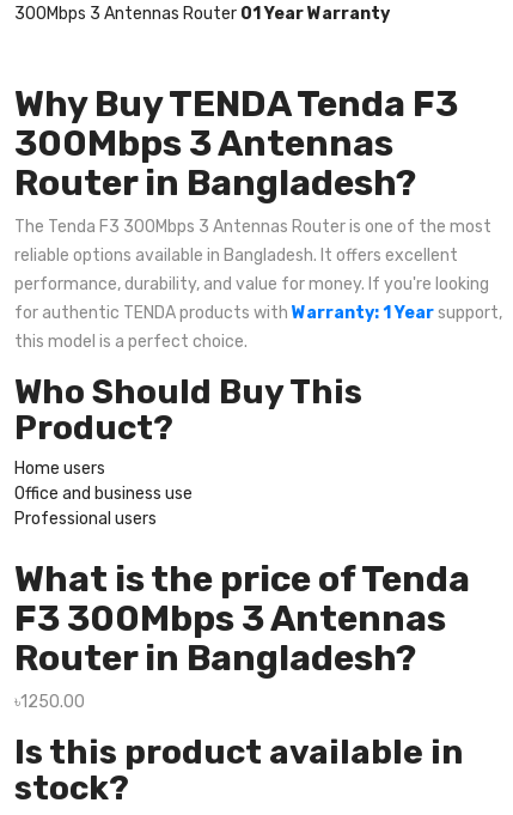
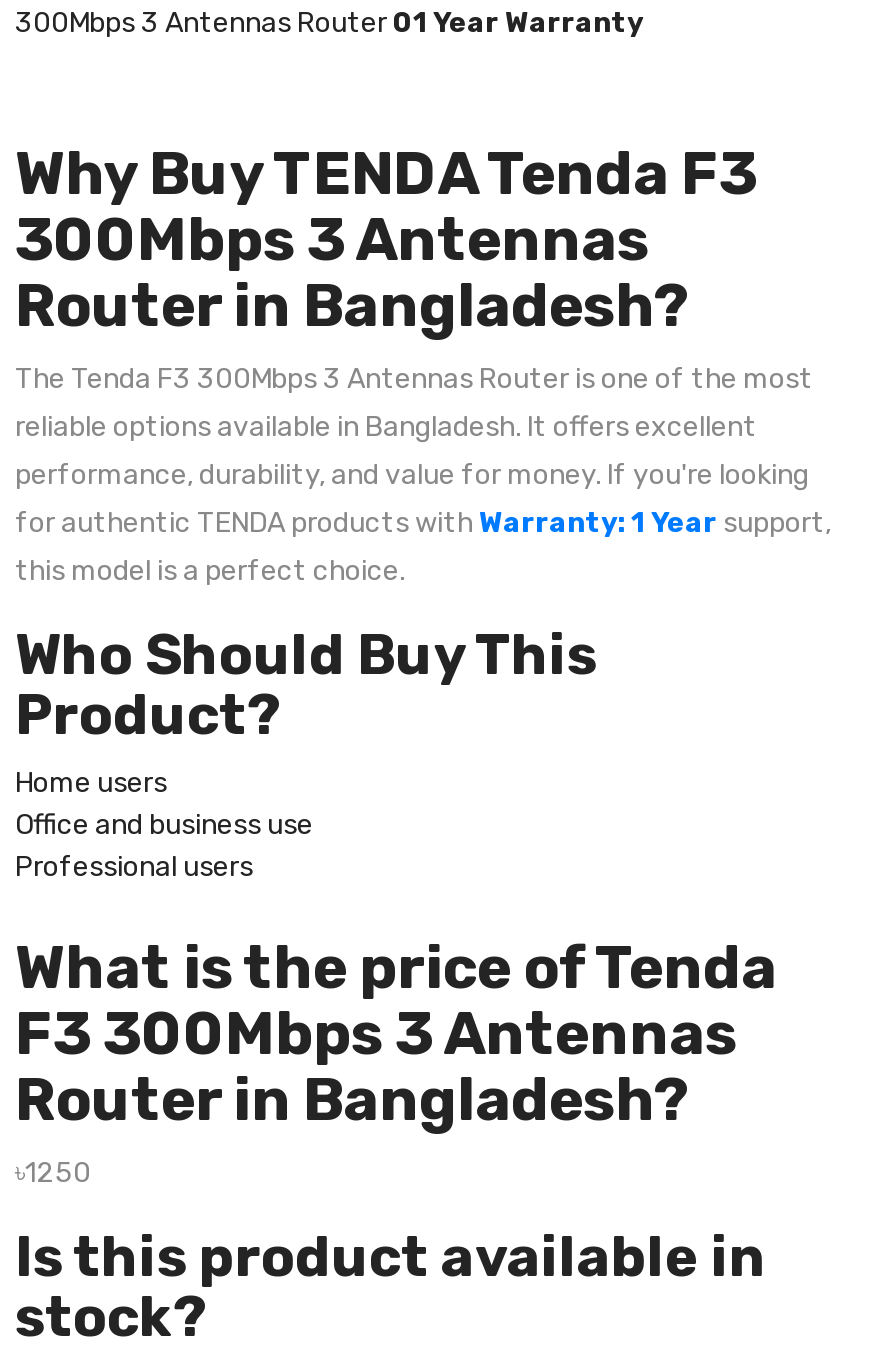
[14,692,85,712] ৳1250.00 -> [15,1156,91,1190] ৳1250

